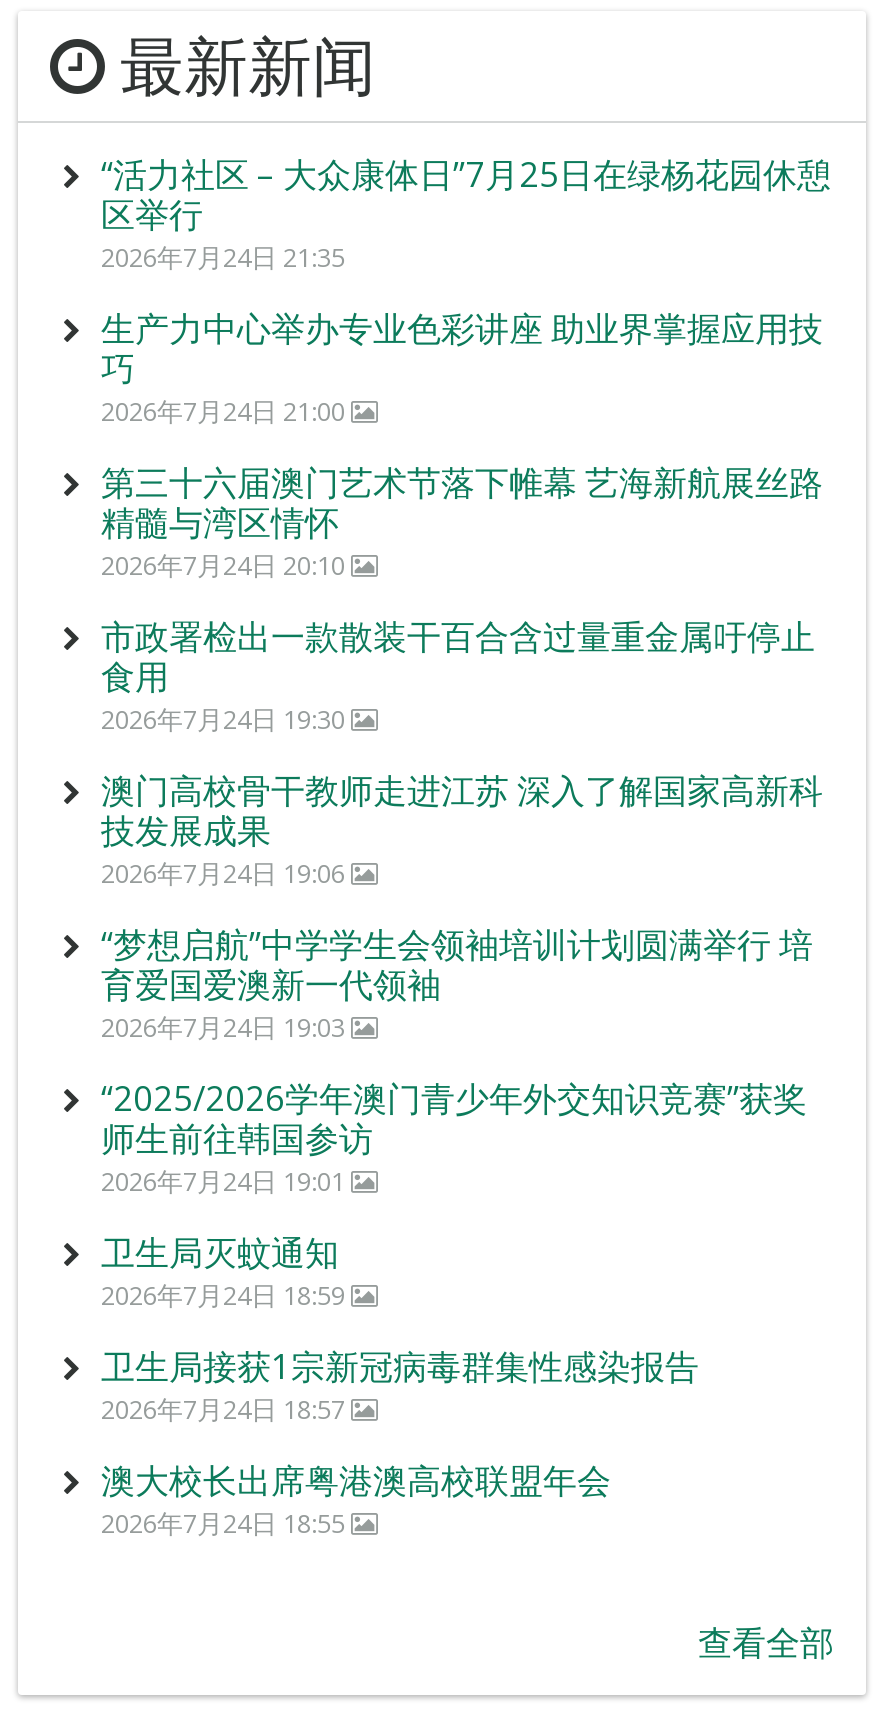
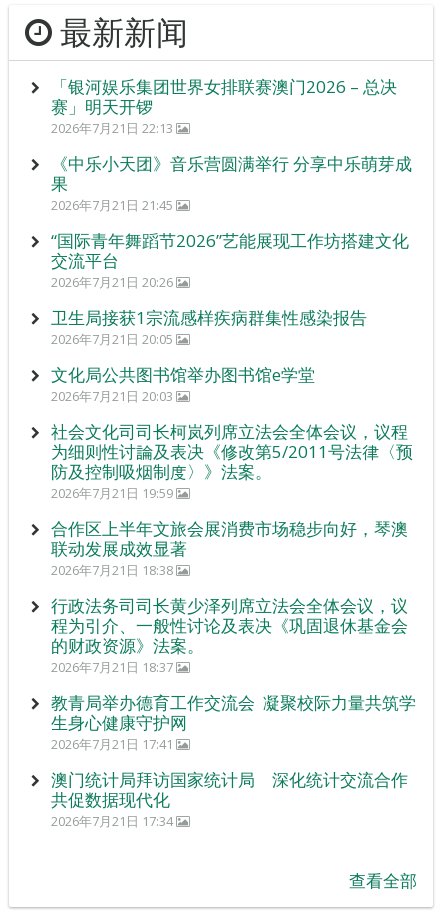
[101,151,831,275] “活力社区 – 大众康体日”7月25日在绿杨花园休憩 | 区举行 | 2026年7月24日 21:35 -> [50,75,396,137] 「银河娱乐集团世界女排联赛澳门2026 – 总决 | 赛」明天开锣 | 2026年7月21日 22:13
[101,305,823,429] 生产力中心举办专业色彩讲座 助业界掌握应用技 | 巧 | 2026年7月24日 21:00 -> [50,152,411,214] 《中乐小天团》音乐营圆满举行 分享中乐萌芽成 | 果 | 2026年7月21日 21:45
[101,459,823,583] 第三十六届澳门艺术节落下帷幕 艺海新航展丝路 | 精髓与湾区情怀 | 2026年7月24日 20:10 -> [50,229,408,291] “国际青年舞蹈节2026”艺能展现工作坊搭建文化 | 交流平台 | 2026年7月21日 20:26
[101,613,815,737] 市政署检出一款散装干百合含过量重金属吁停止 | 食用 | 2026年7月24日 19:30 -> [50,306,366,348] 卫生局接获1宗流感样疾病群集性感染报告 | 2026年7月21日 20:05
[101,767,823,891] 澳门高校骨干教师走进江苏 深入了解国家高新科 | 技发展成果 | 2026年7月24日 19:06 -> [50,363,314,405] 文化局公共图书馆举办图书馆e学堂 | 2026年7月21日 20:03
[101,921,813,1045] “梦想启航”中学学生会领袖培训计划圆满举行 培 | 育爱国爱澳新一代领袖 | 2026年7月24日 19:03 -> [50,420,412,502] 社会文化司司长柯岚列席立法会全体会议，议程 | 为细则性讨論及表决《修改第5/2011号法律〈预 | 防及控制吸烟制度〉》法案。 | 2026年7月21日 19:59
[101,1075,807,1199] “2025/2026学年澳门青少年外交知识竞赛”获奖 | 师生前往韩国参访 | 2026年7月24日 19:01 -> [50,517,407,579] 合作区上半年文旅会展消费市场稳步向好，琴澳 | 联动发展成效显著 | 2026年7月21日 18:38
[101,1229,351,1313] 卫生局灭蚊通知 | 2026年7月24日 18:59 -> [50,594,407,676] 行政法务司司长黄少泽列席立法会全体会议，议 | 程为引介、一般性讨论及表决《巩固退休基金会 | 的财政资源》法案。 | 2026年7月21日 18:37
[101,1343,699,1427] 卫生局接获1宗新冠病毒群集性感染报告 | 2026年7月24日 18:57 -> [50,691,415,753] 教青局举办德育工作交流会 凝聚校际力量共筑学 | 生身心健康守护网 | 2026年7月21日 17:41
[101,1457,611,1541] 澳大校长出席粤港澳高校联盟年会 | 2026年7月24日 18:55 -> [50,768,407,830] 澳门统计局拜访国家统计局 深化统计交流合作 | 共促数据现代化 | 2026年7月21日 17:34

